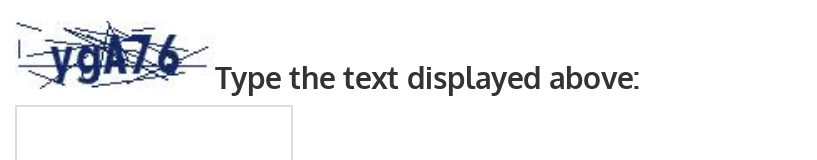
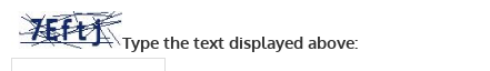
[15,21,213,89] [image] -> [12,11,122,50] [image]

